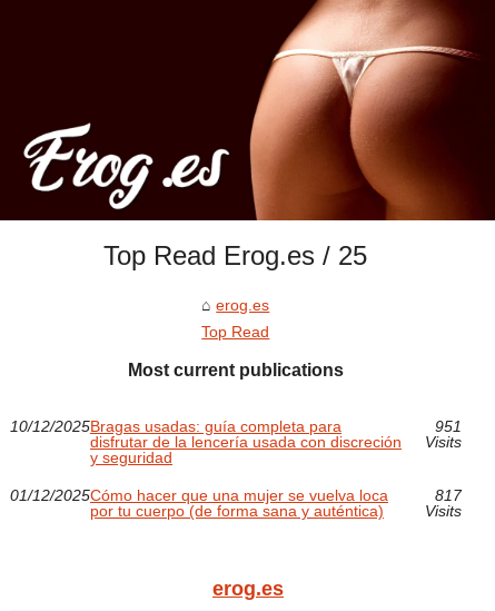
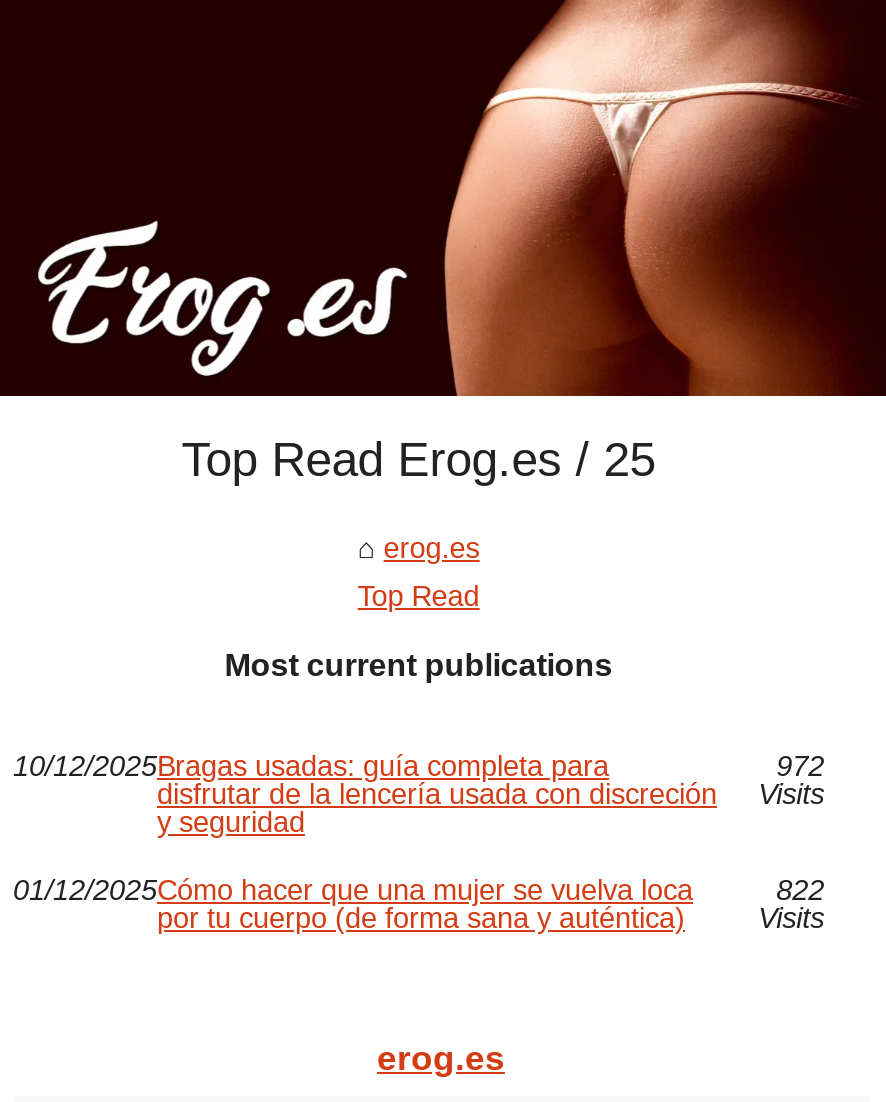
[434,417,461,435] 951 -> [776,750,824,782] 972
[434,486,461,504] 817 -> [776,874,824,906] 822

